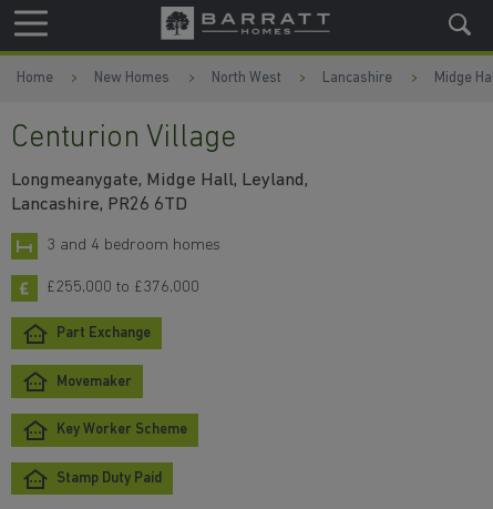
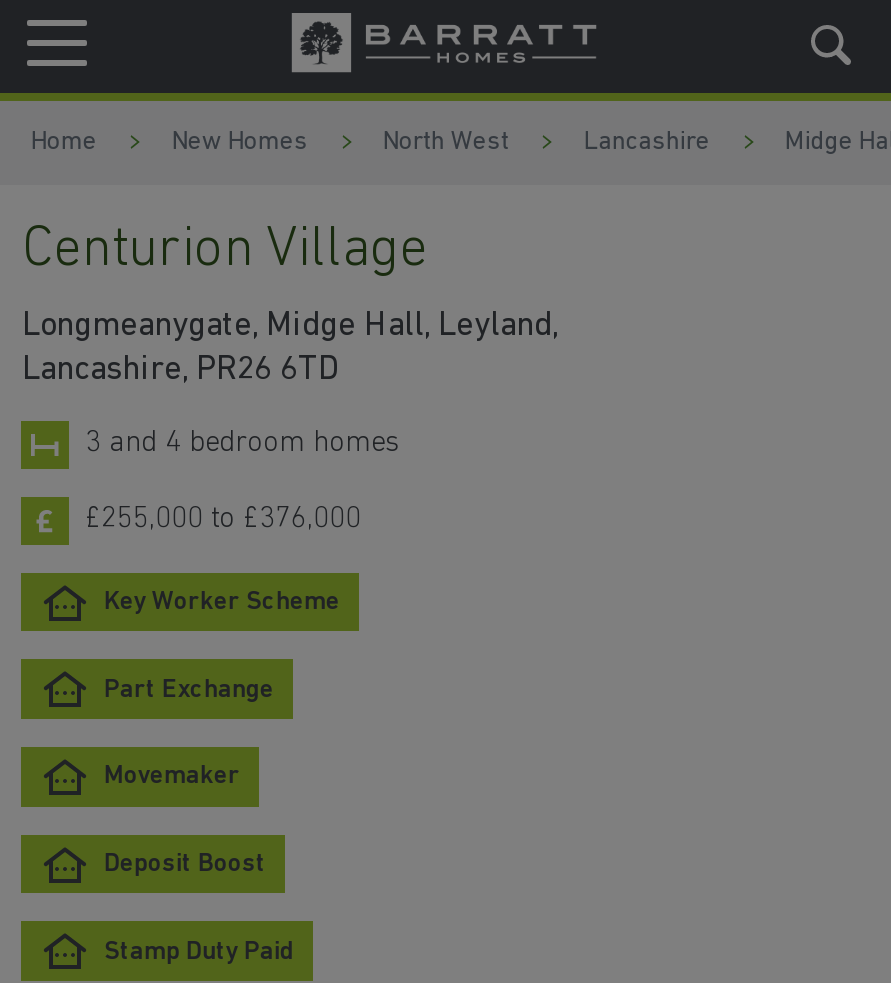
none -> [104,851,266,877] Deposit Boost
moved [57,423,188,437] -> [104,589,340,615]: Key Worker Scheme

